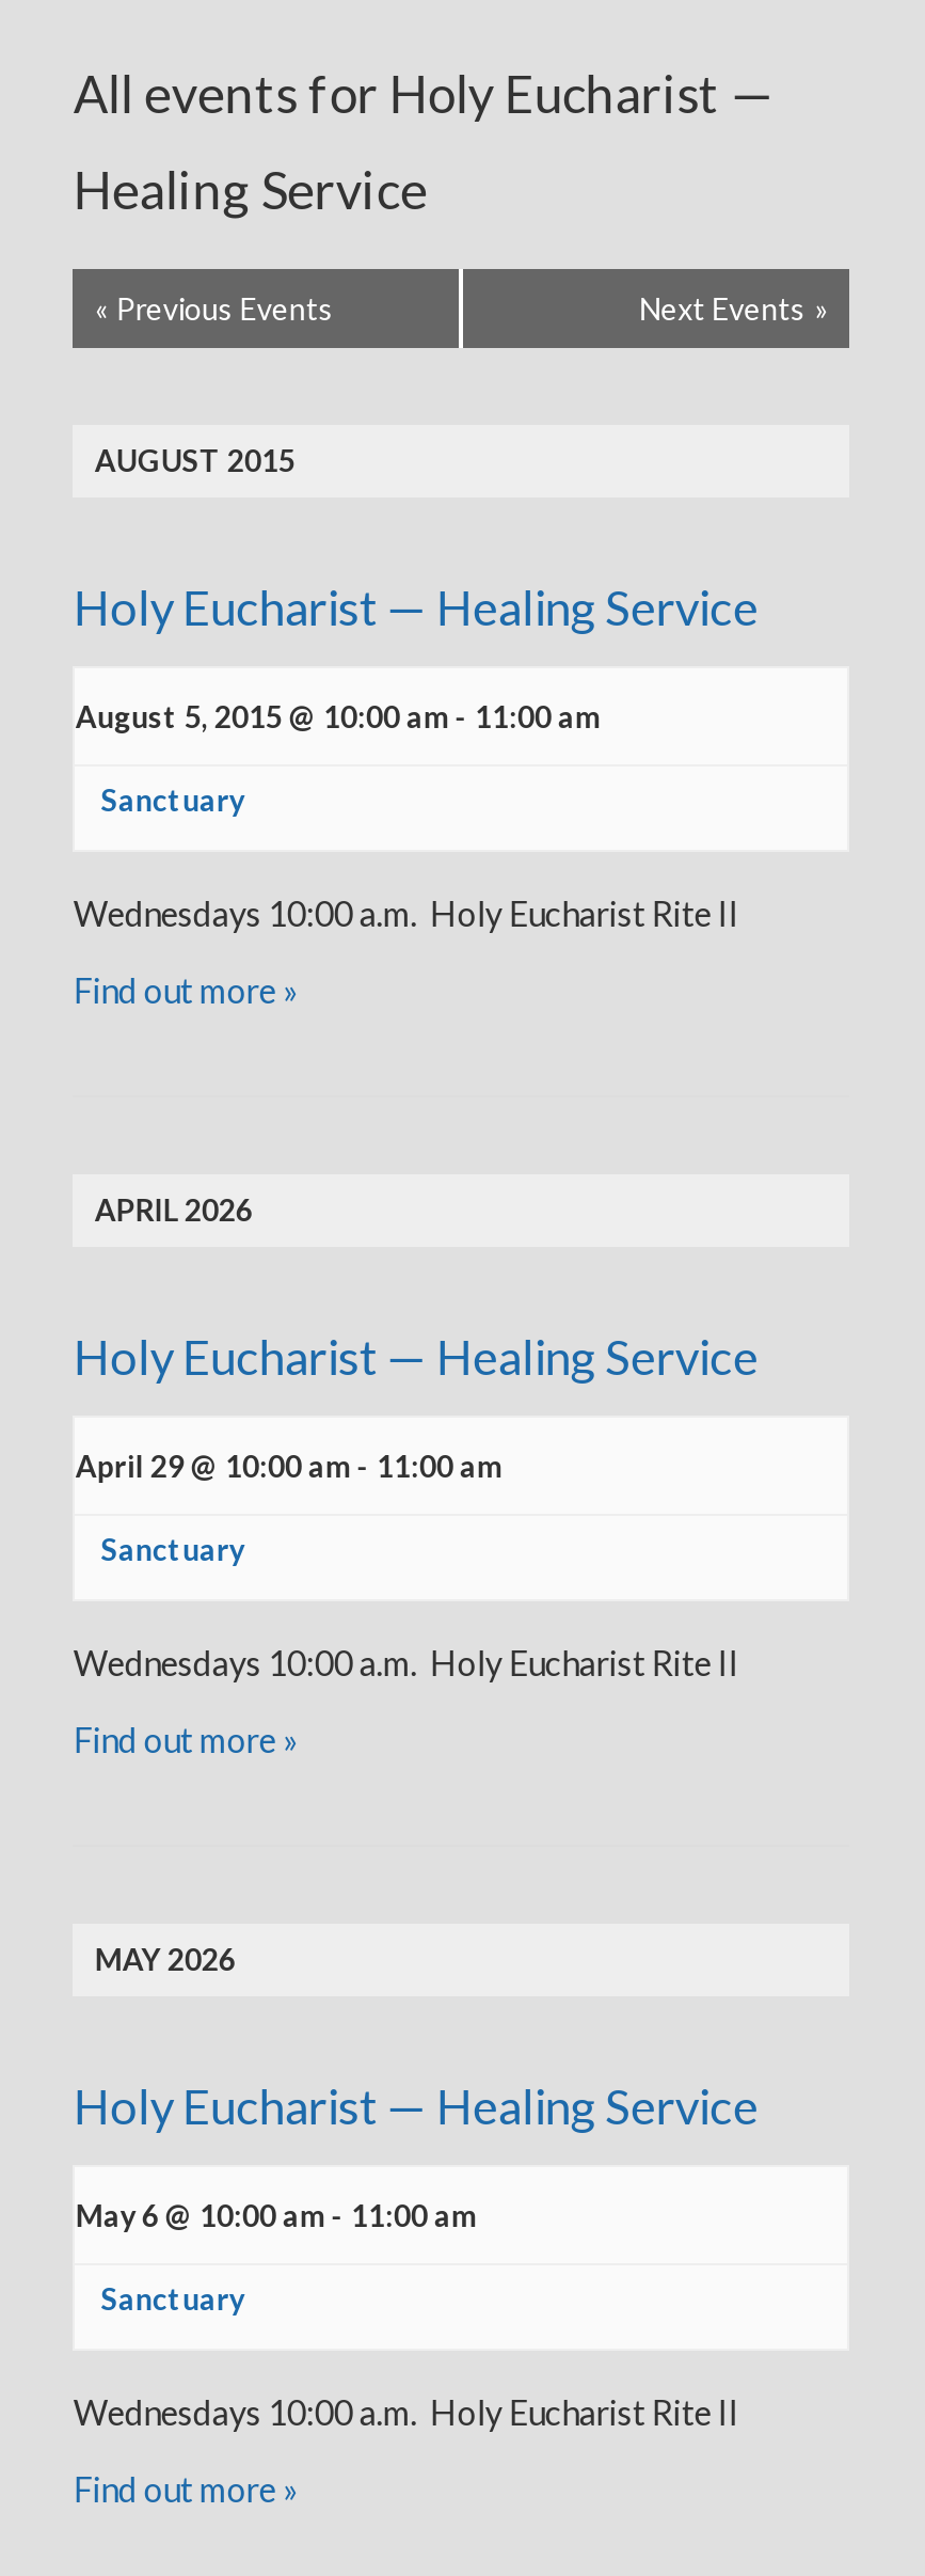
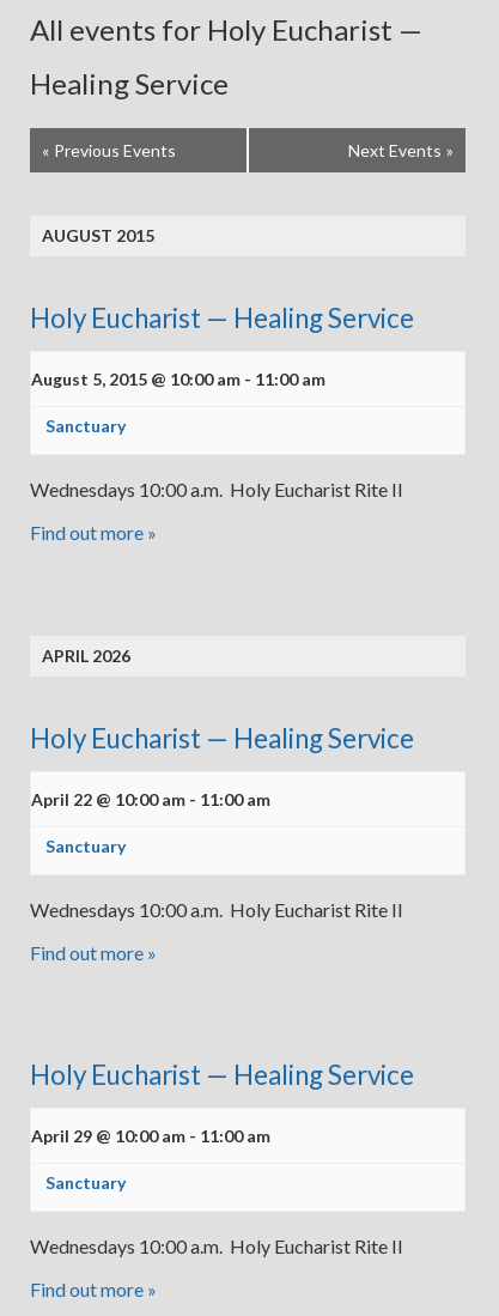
[76,1448,502,1484] April 29 @ 10:00 am - 11:00 am -> [32,789,271,809] April 22 @ 10:00 am - 11:00 am
[95,1941,236,1977] MAY 2026 -> none
[76,2197,477,2233] May 6 @ 10:00 am - 11:00 am -> [32,1126,271,1146] April 29 @ 10:00 am - 11:00 am

